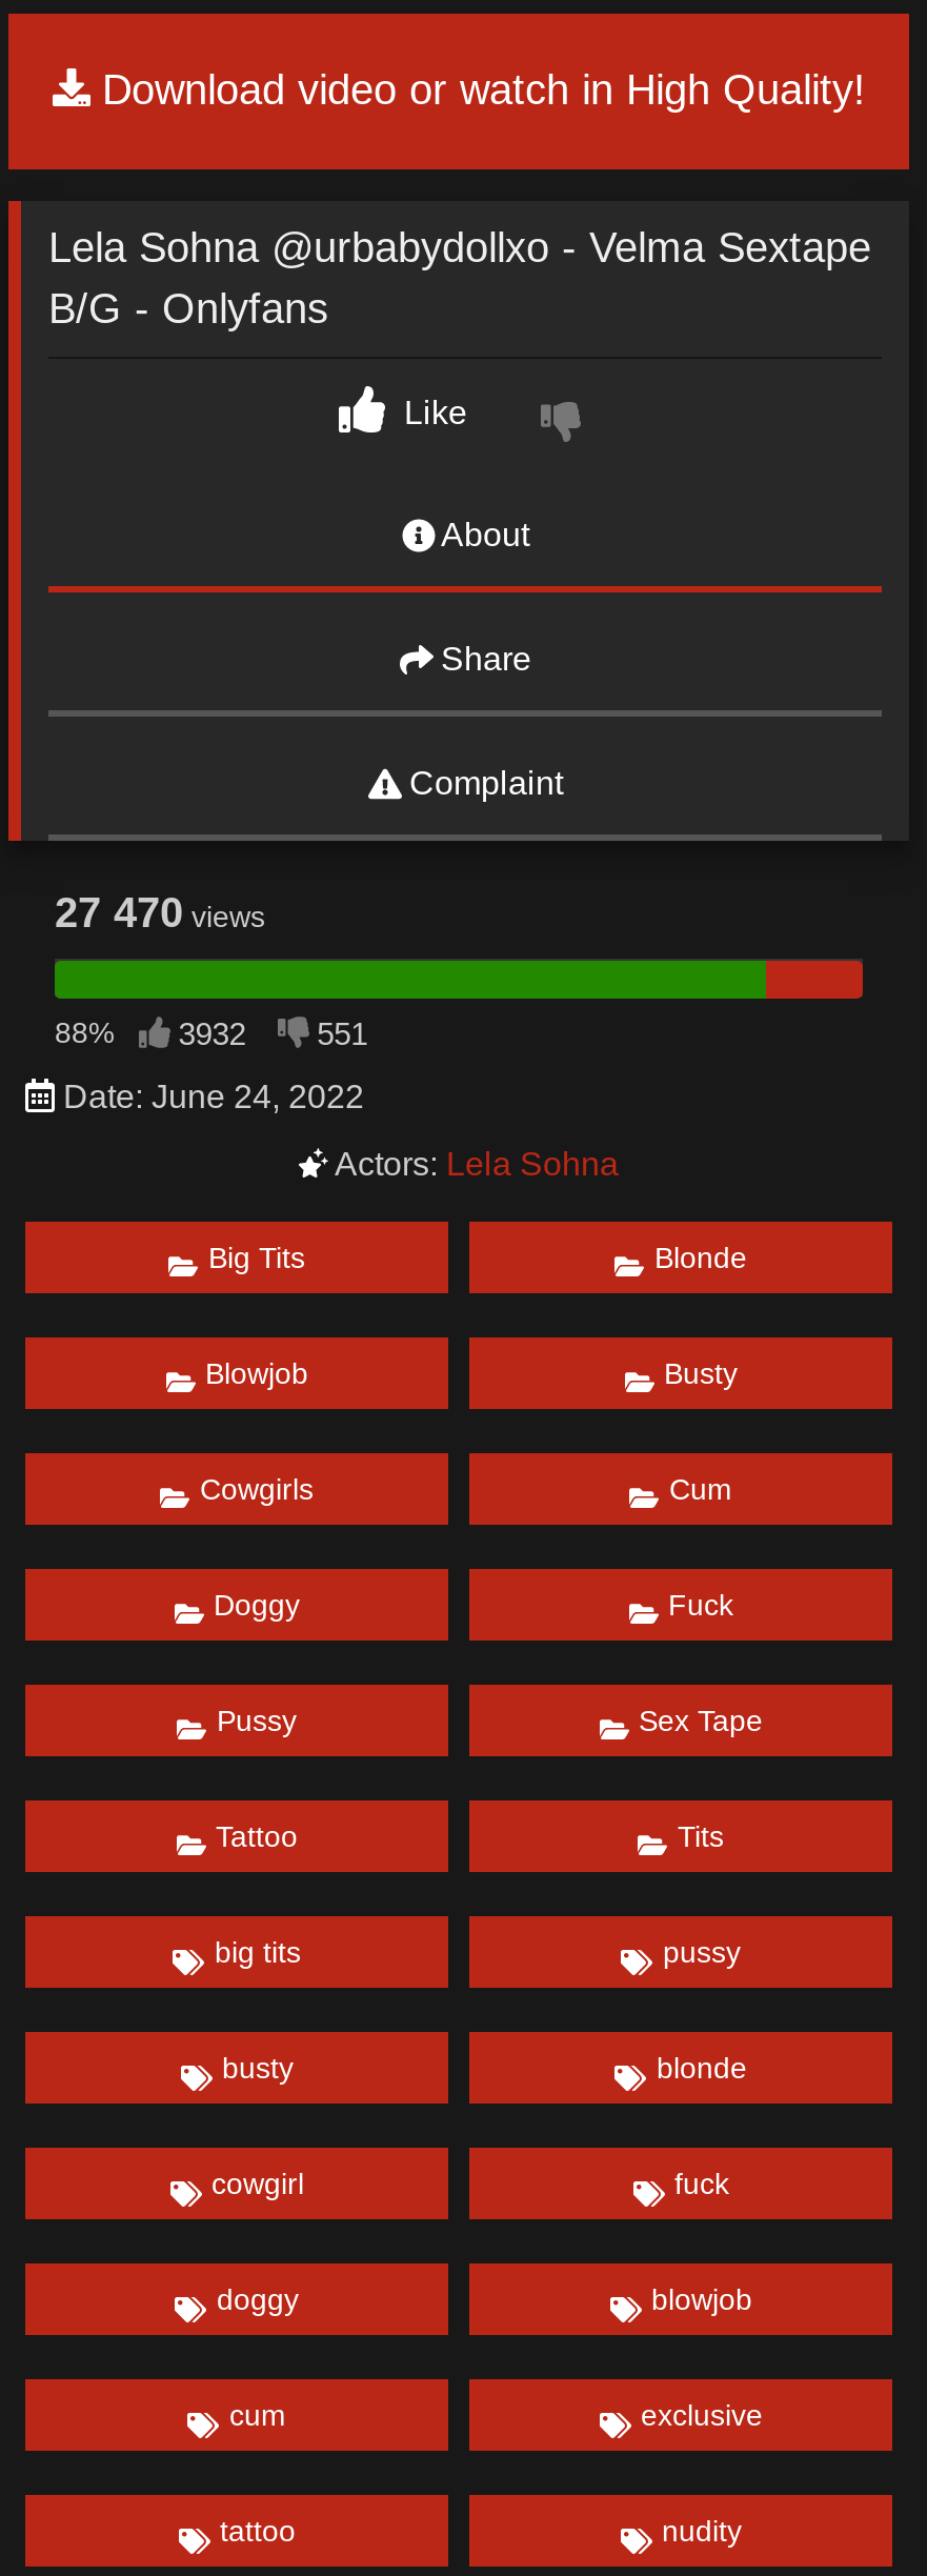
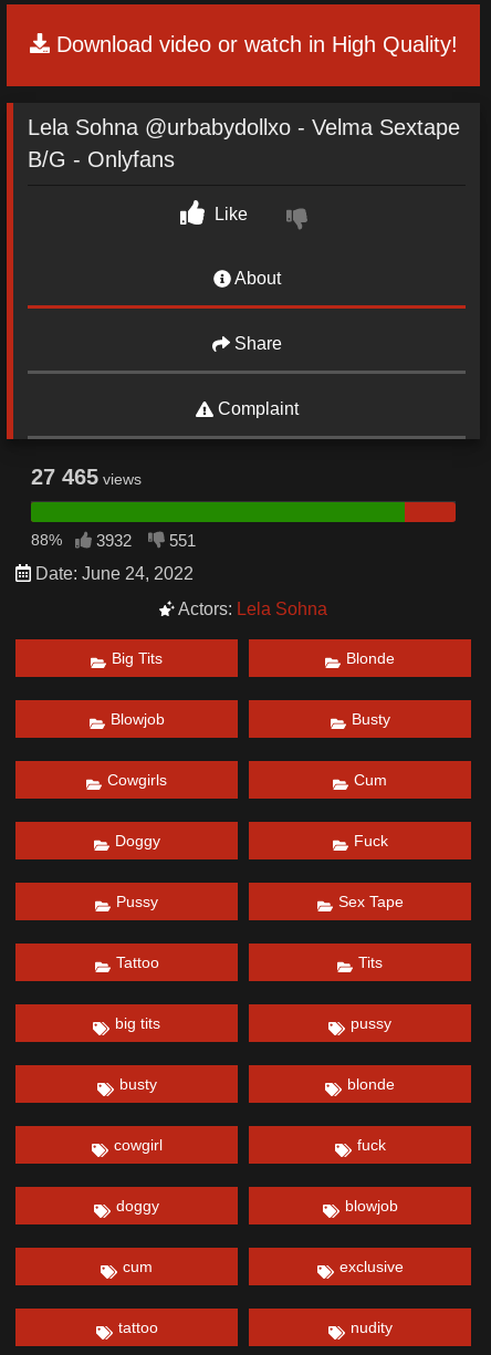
[55,889,265,935] 27 470 views -> [31,464,142,489] 27 465 views

